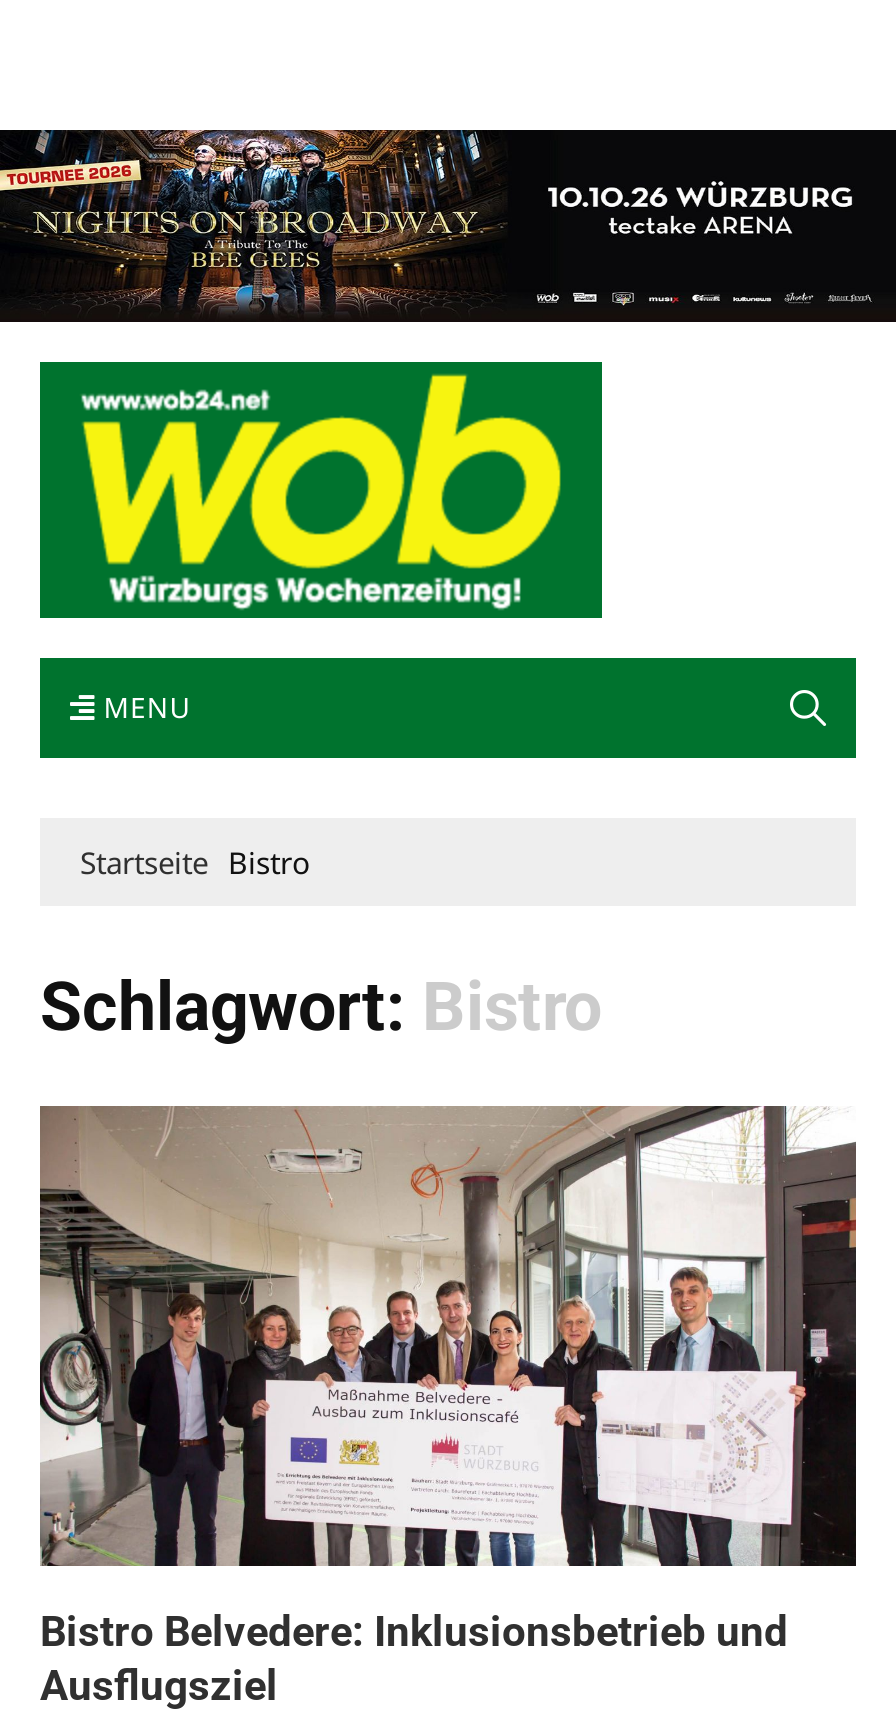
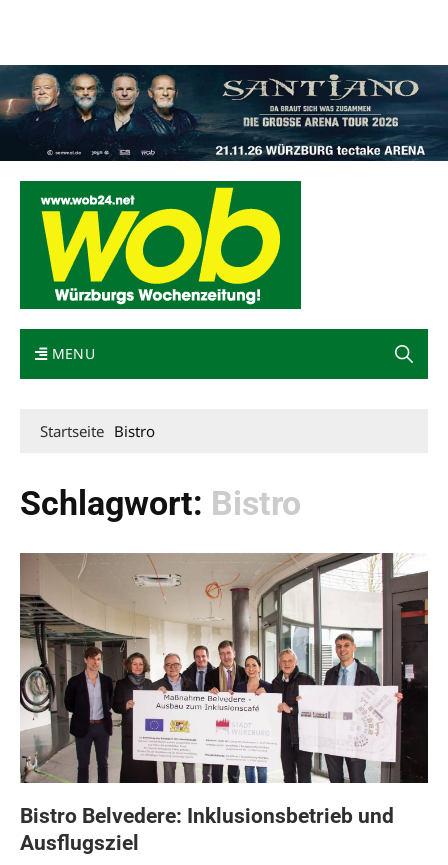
[6,128,890,322] [image] -> [3,64,445,161] [image]

